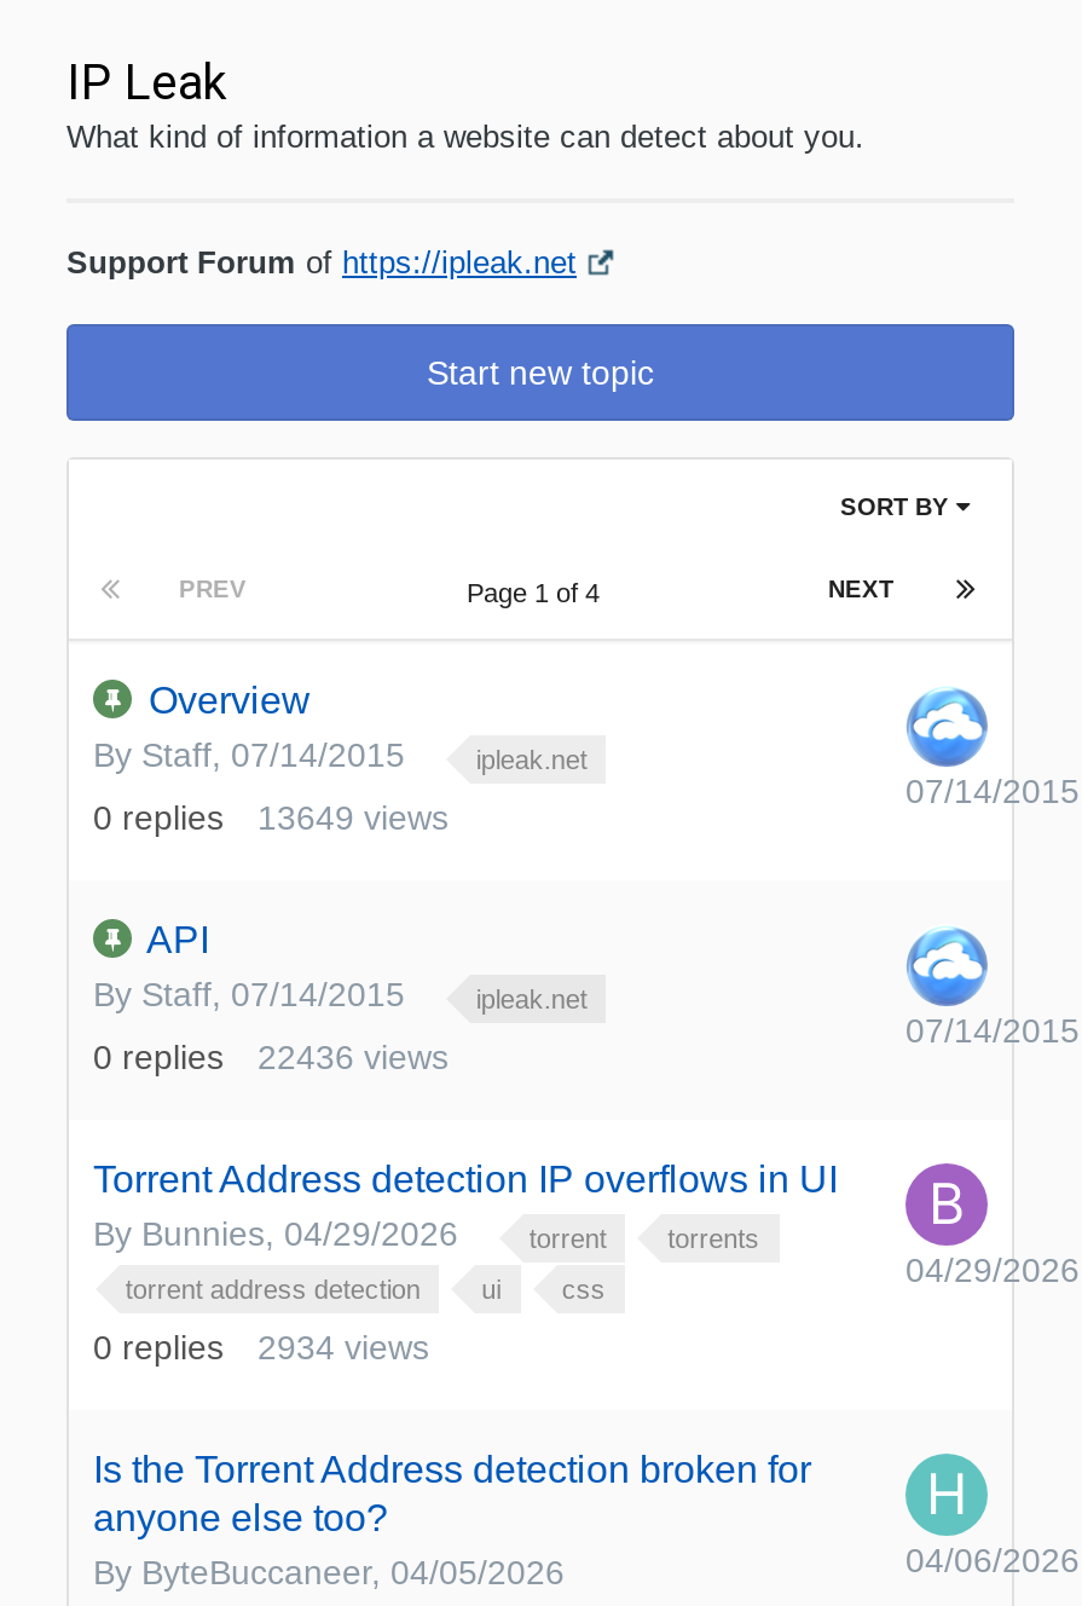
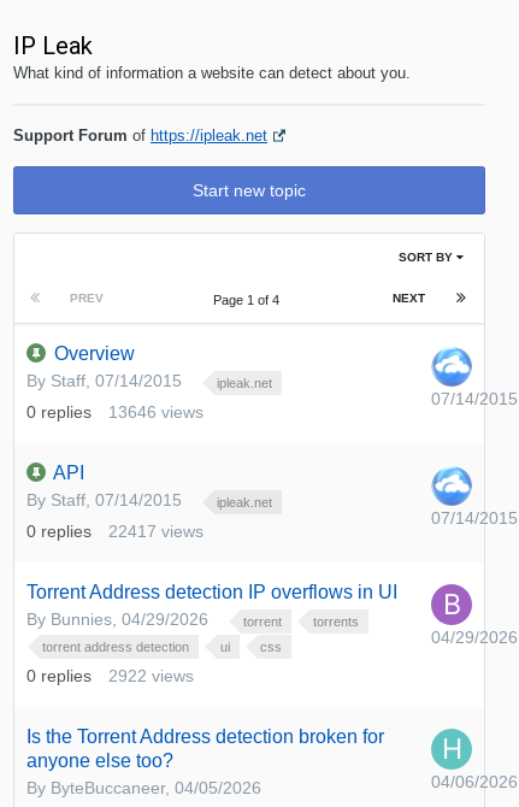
[93,799,449,838] 0 replies 13649 views -> [26,403,204,422] 0 replies 13646 views
[93,1039,449,1078] 0 replies 22436 views -> [26,522,204,541] 0 replies 22417 views
[93,1329,429,1368] 0 replies 2934 views -> [26,667,194,686] 0 replies 2922 views

